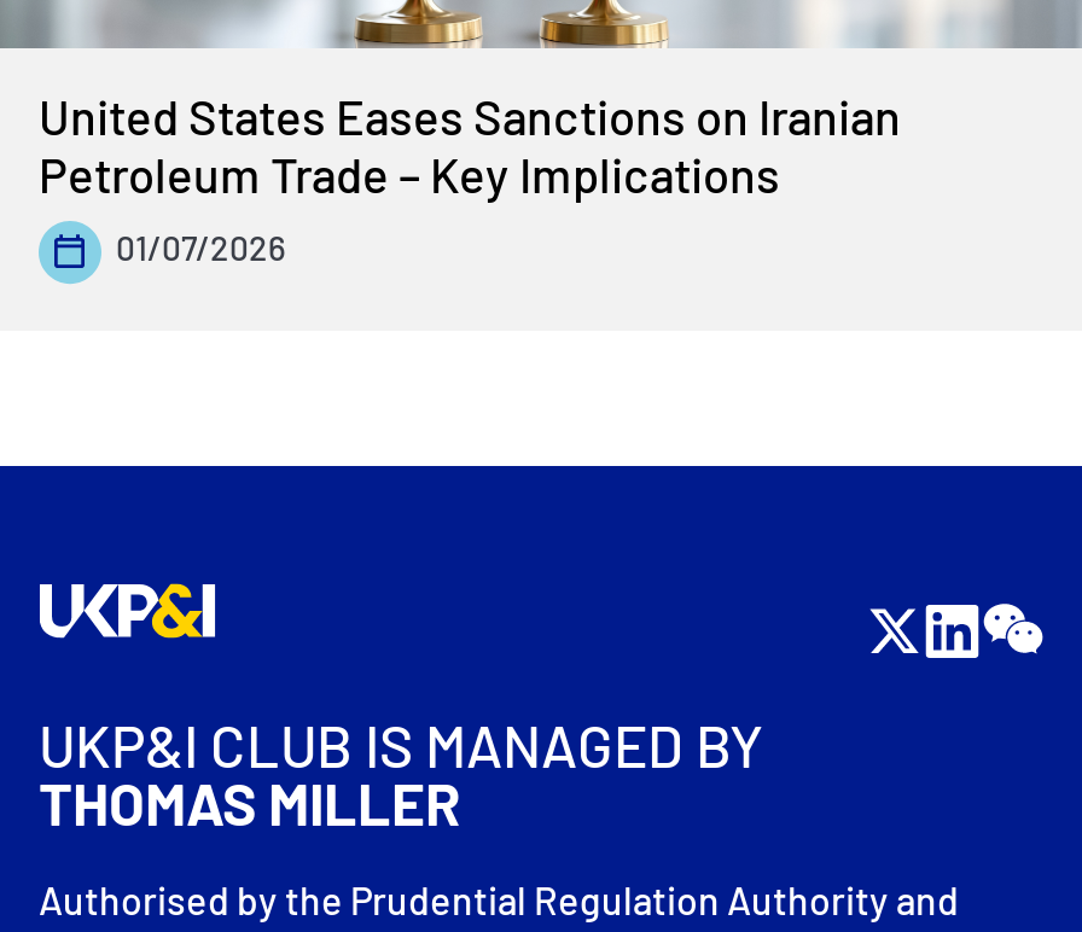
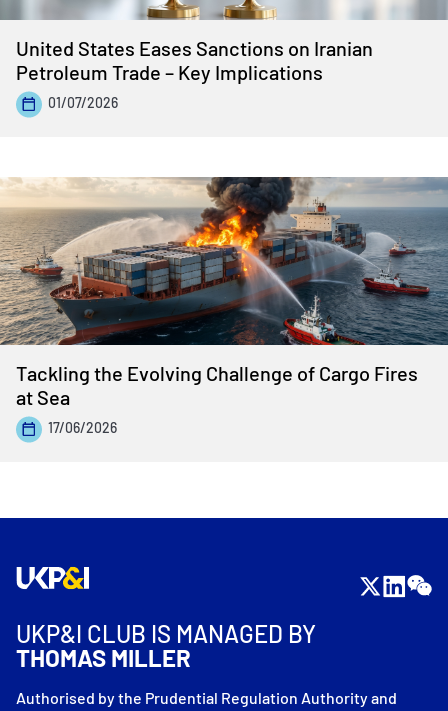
none -> [3,176,445,436] [image] | Tackling the Evolving Challenge of Cargo Fires | at Sea | 17/06/2026

